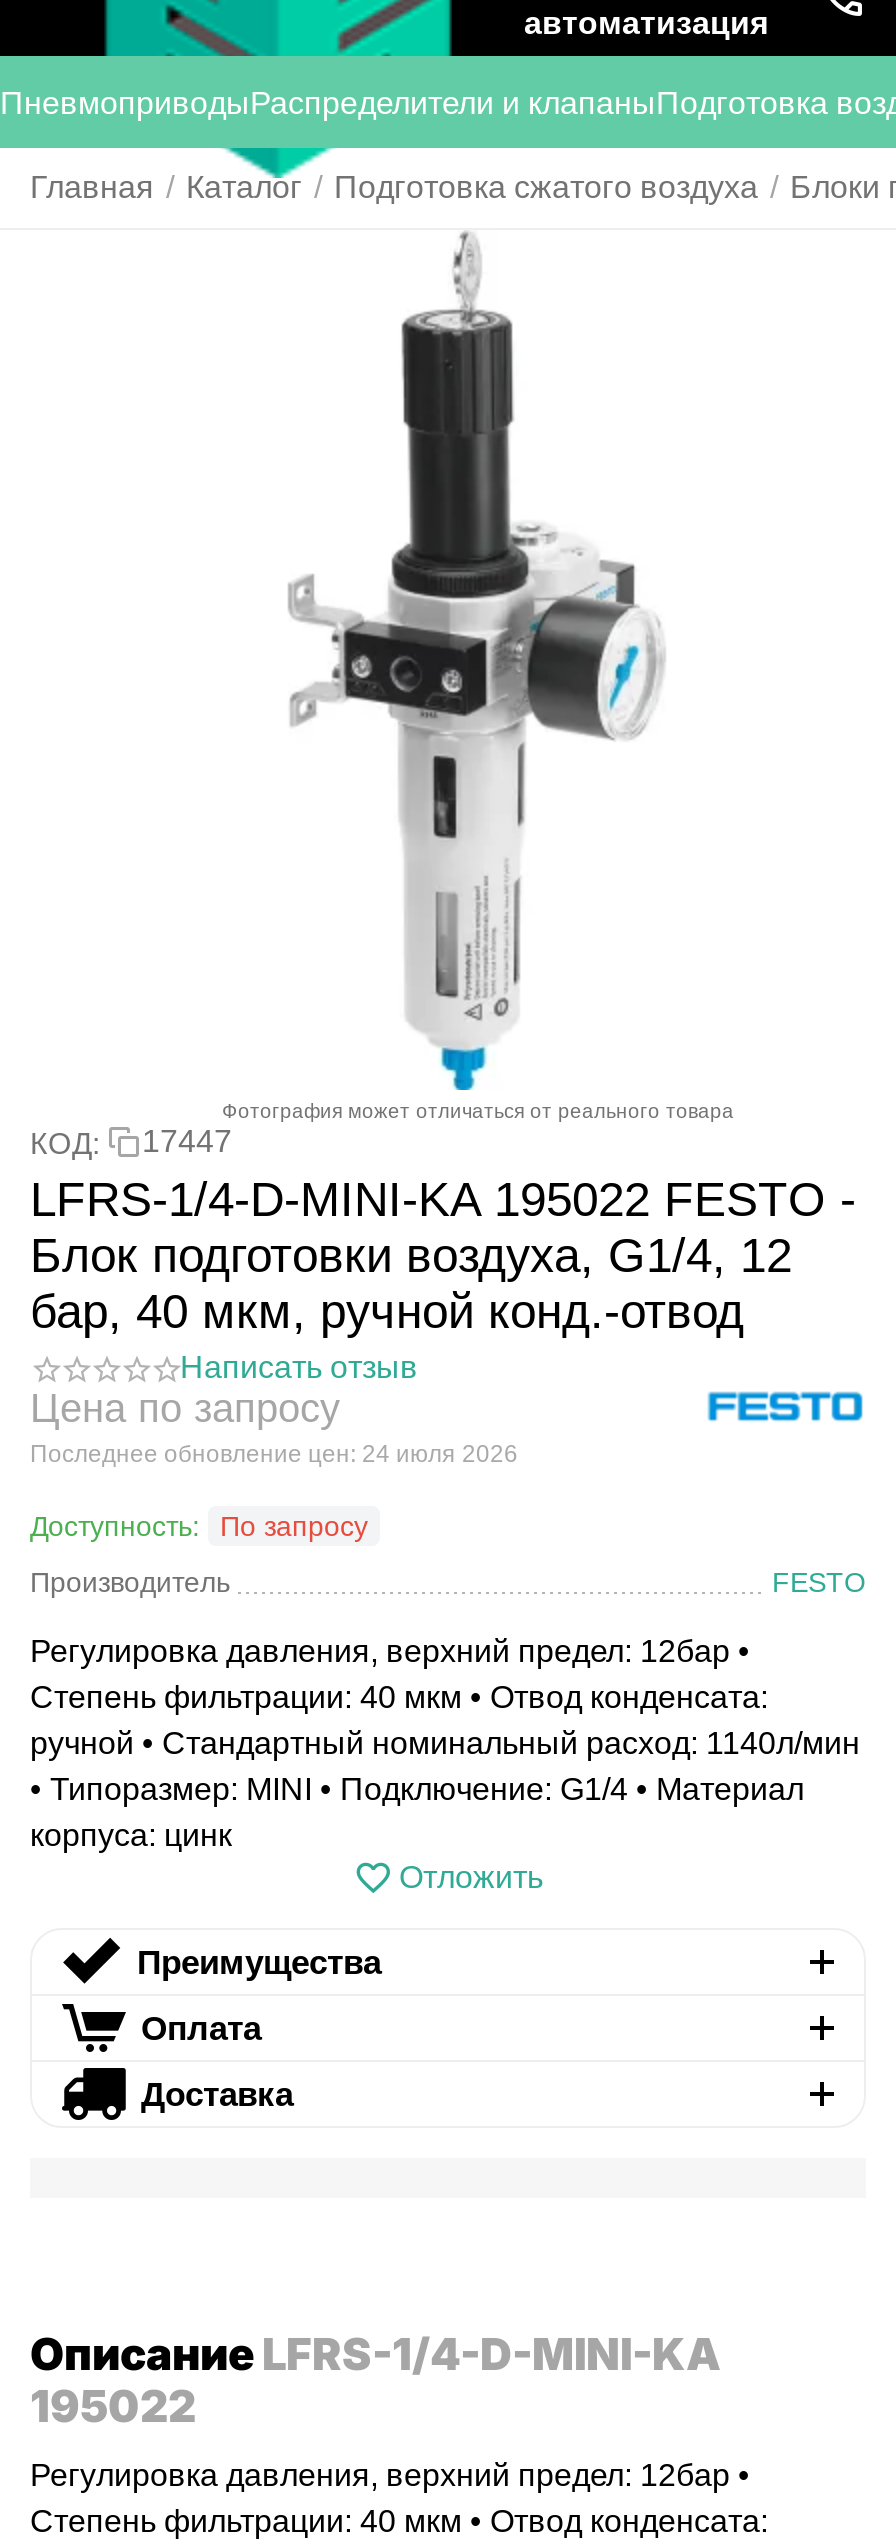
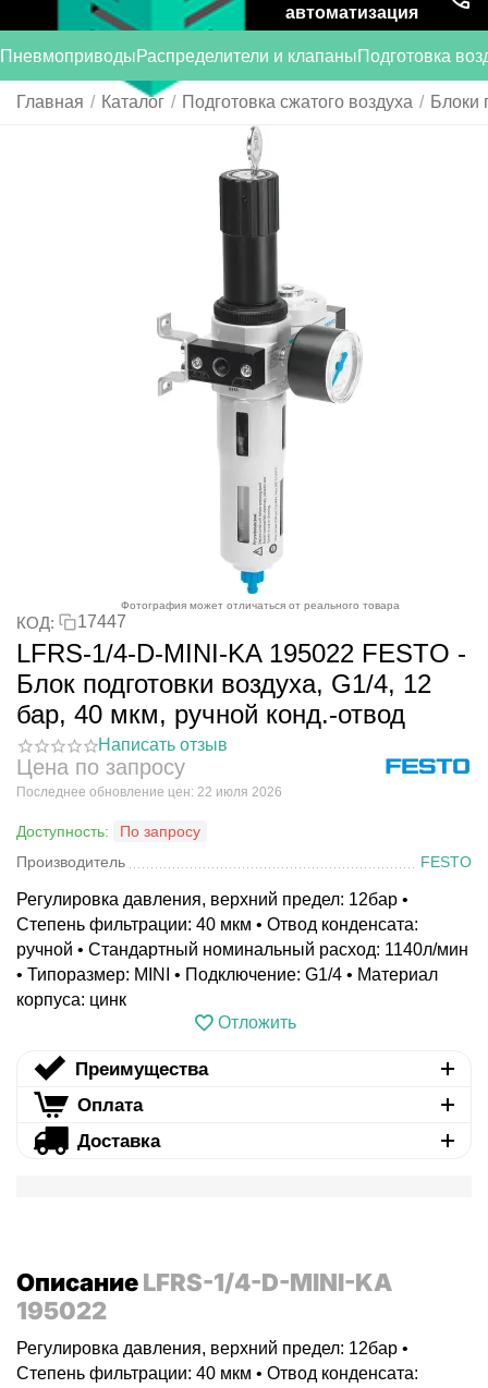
[30,1440,518,1468] Последнее обновление цен: 24 июля 2026 -> [16,784,282,800] Последнее обновление цен: 22 июля 2026

